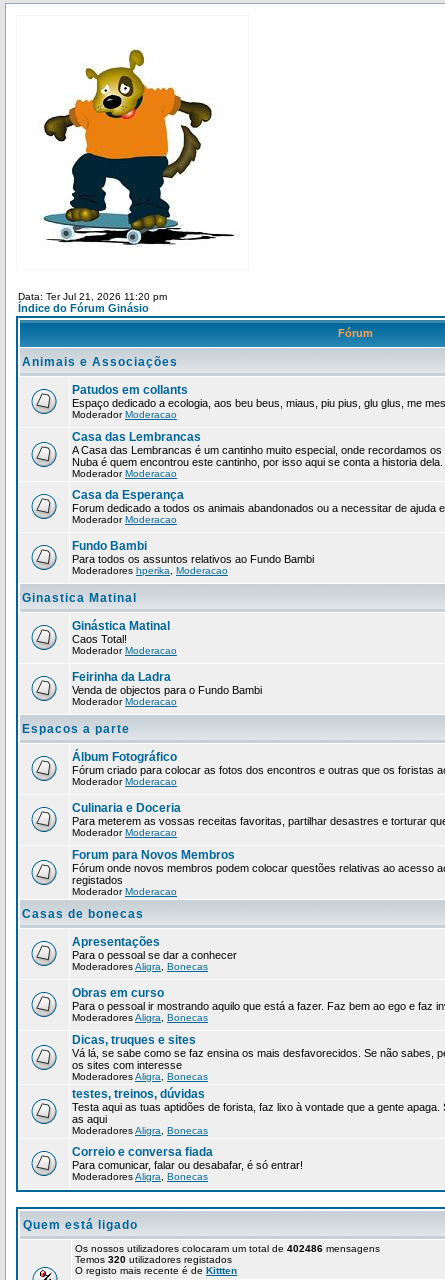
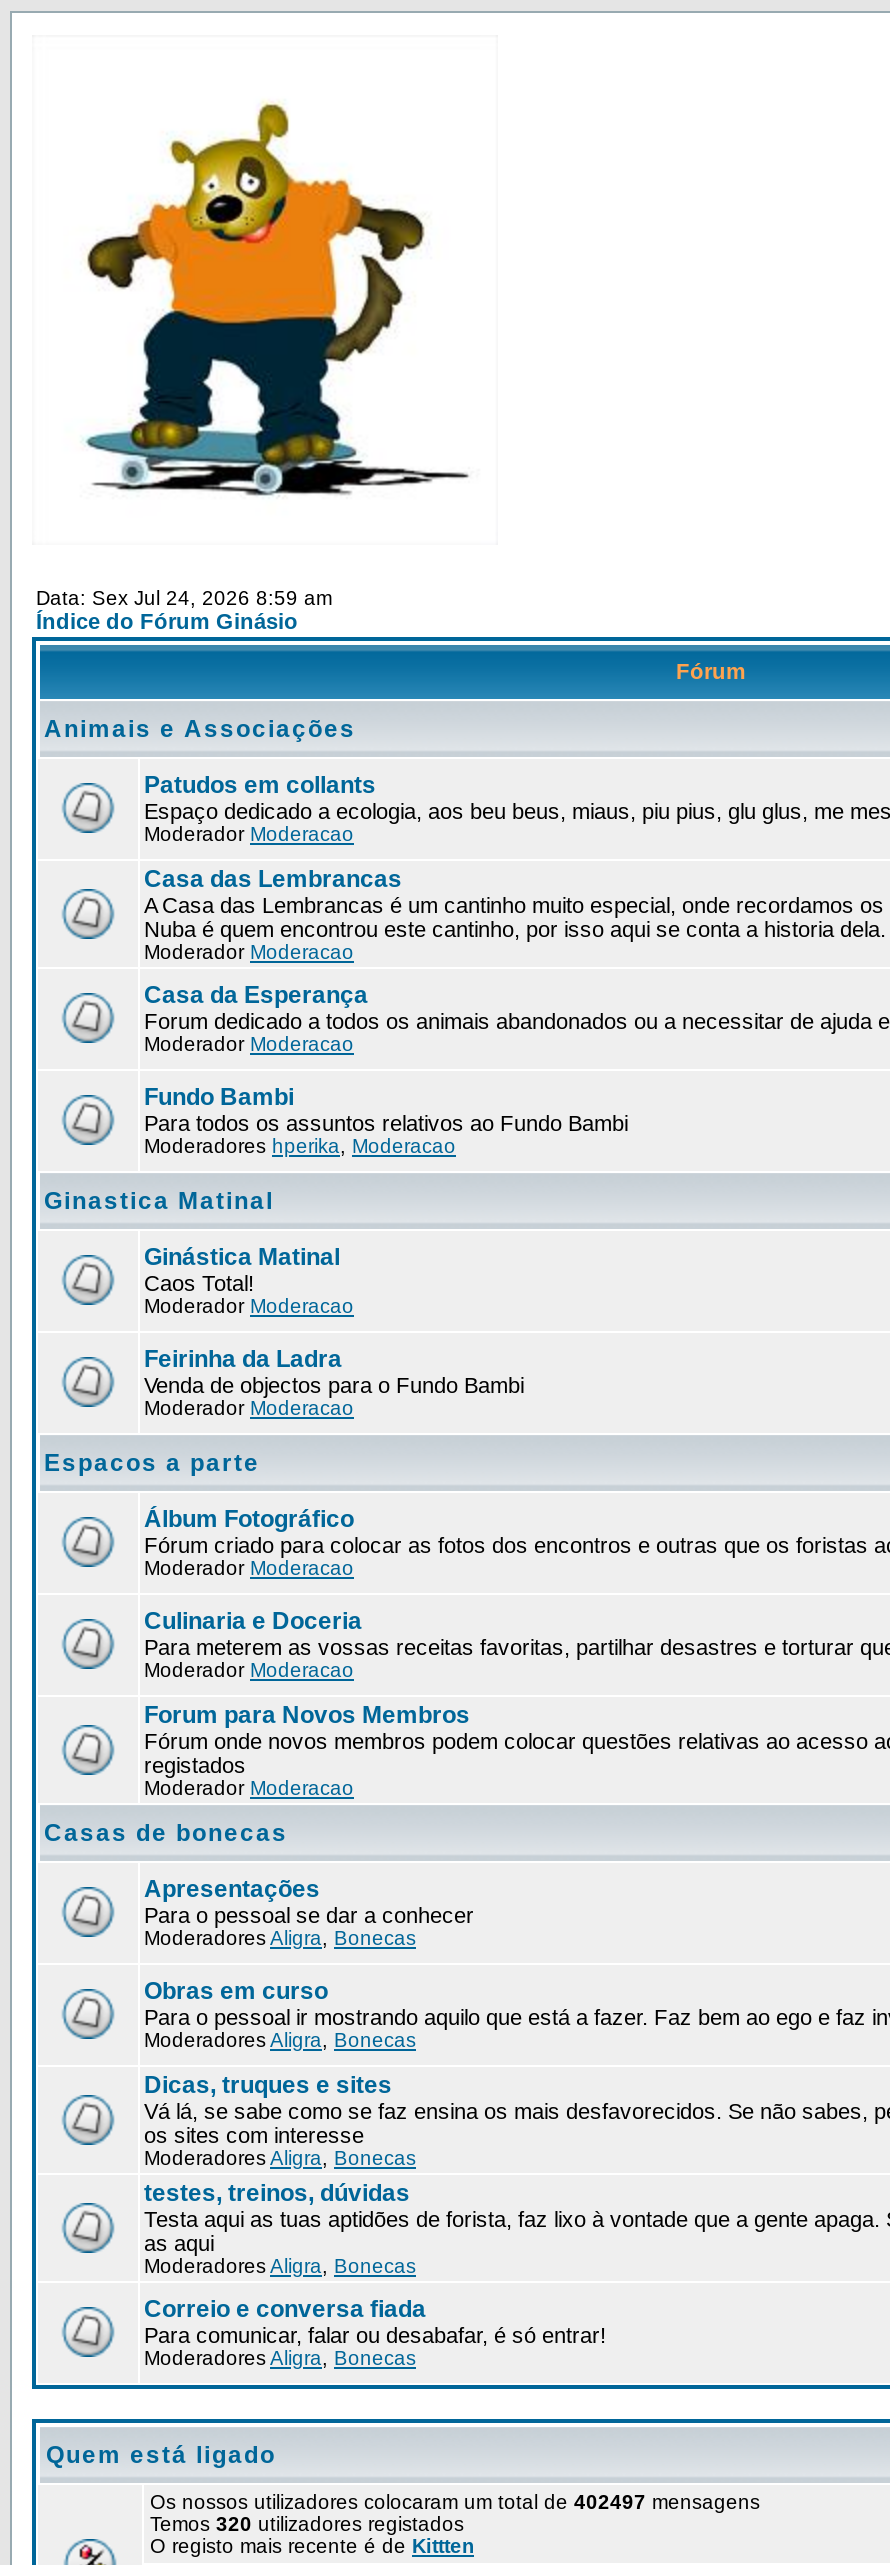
[18,291,167,302] Data: Ter Jul 21, 2026 11:20 pm -> [36,587,332,609] Data: Sex Jul 24, 2026 8:59 am
[75,1243,380,1254] Os nossos utilizadores colocaram um total de 402486 mensagens -> [150,2491,760,2513] Os nossos utilizadores colocaram um total de 402497 mensagens

